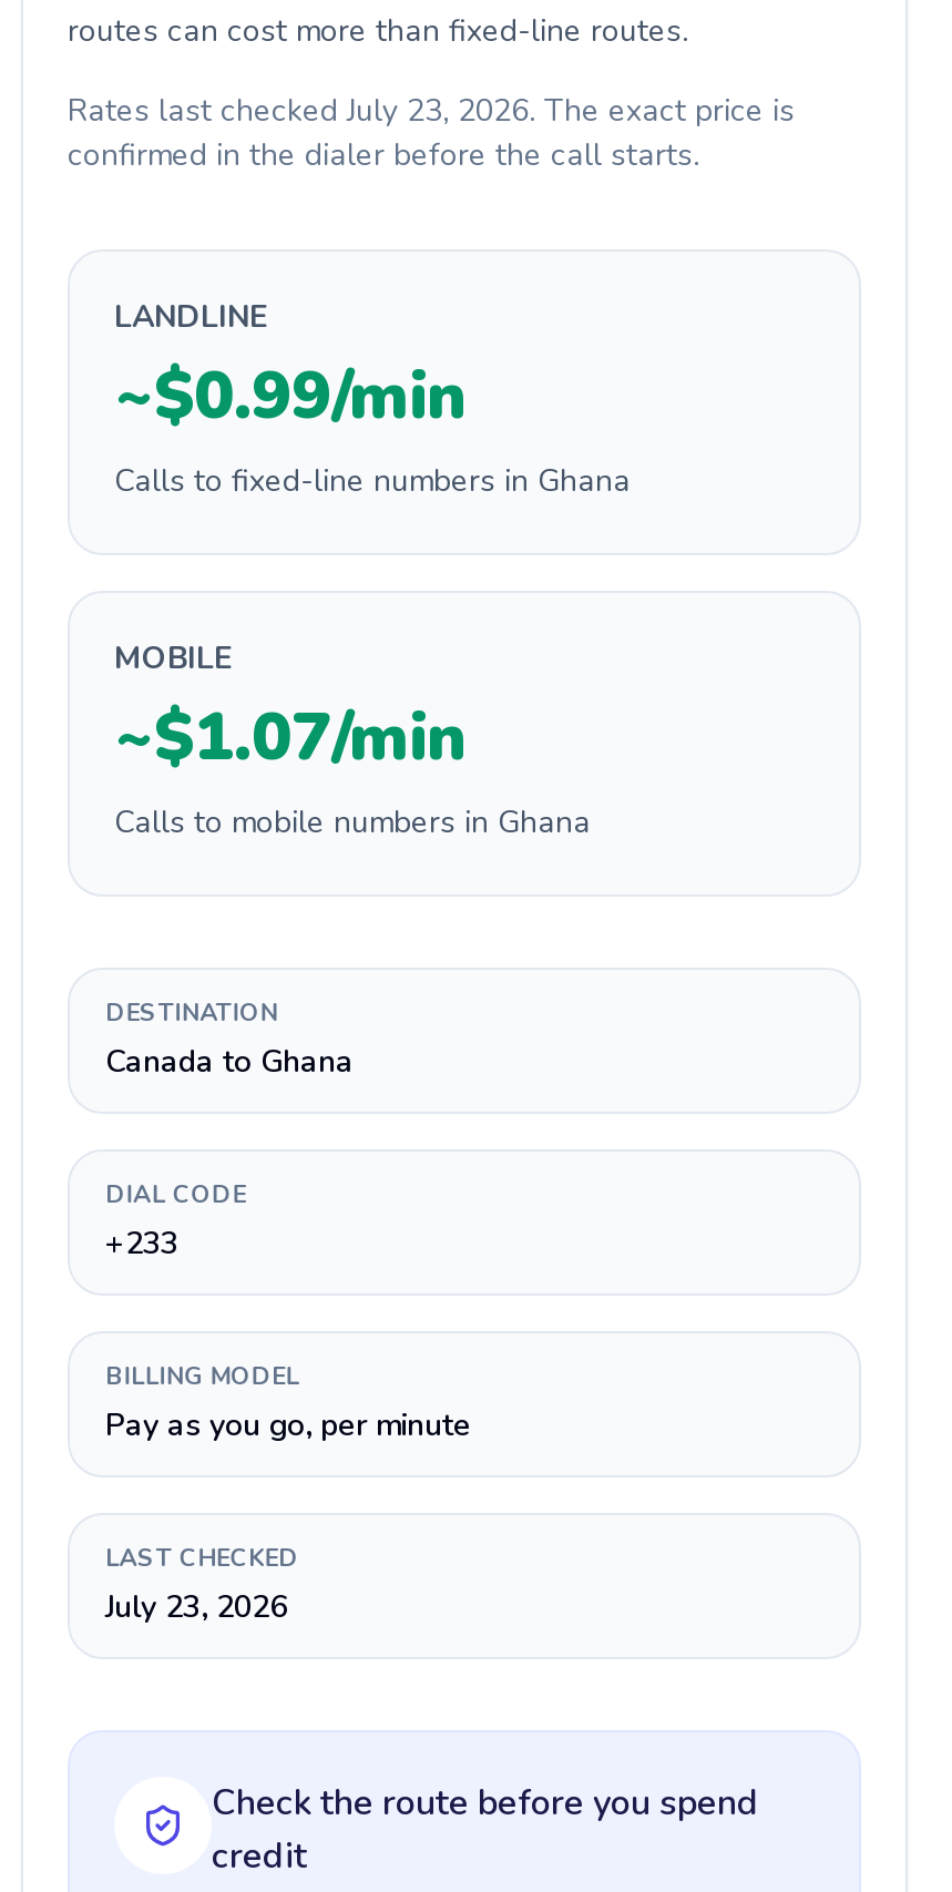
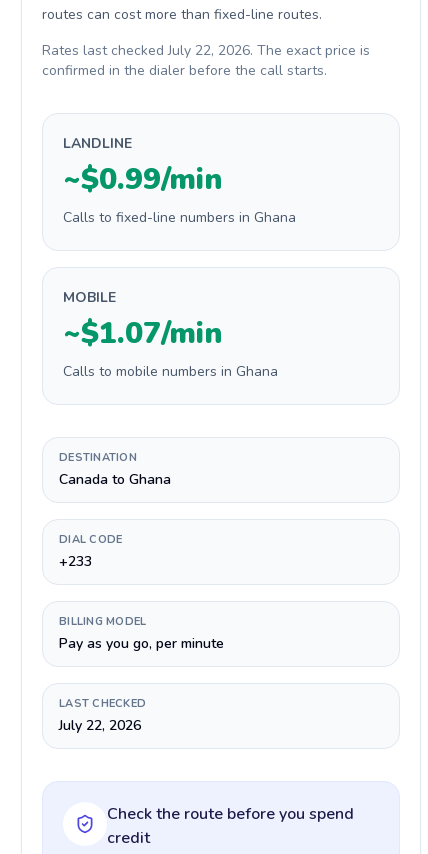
[68,90,795,132] Rates last checked July 23, 2026. The exact price is -> [42,41,370,60] Rates last checked July 22, 2026. The exact price is
[105,1586,287,1628] July 23, 2026 -> [59,716,141,735] July 22, 2026

